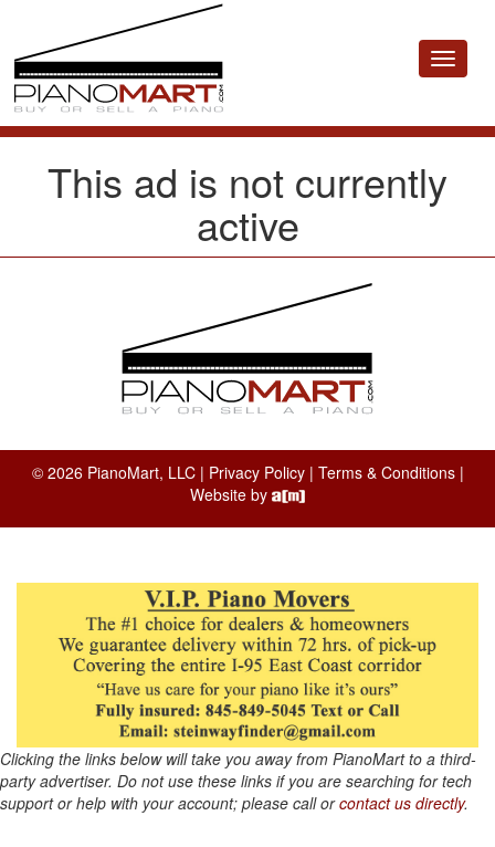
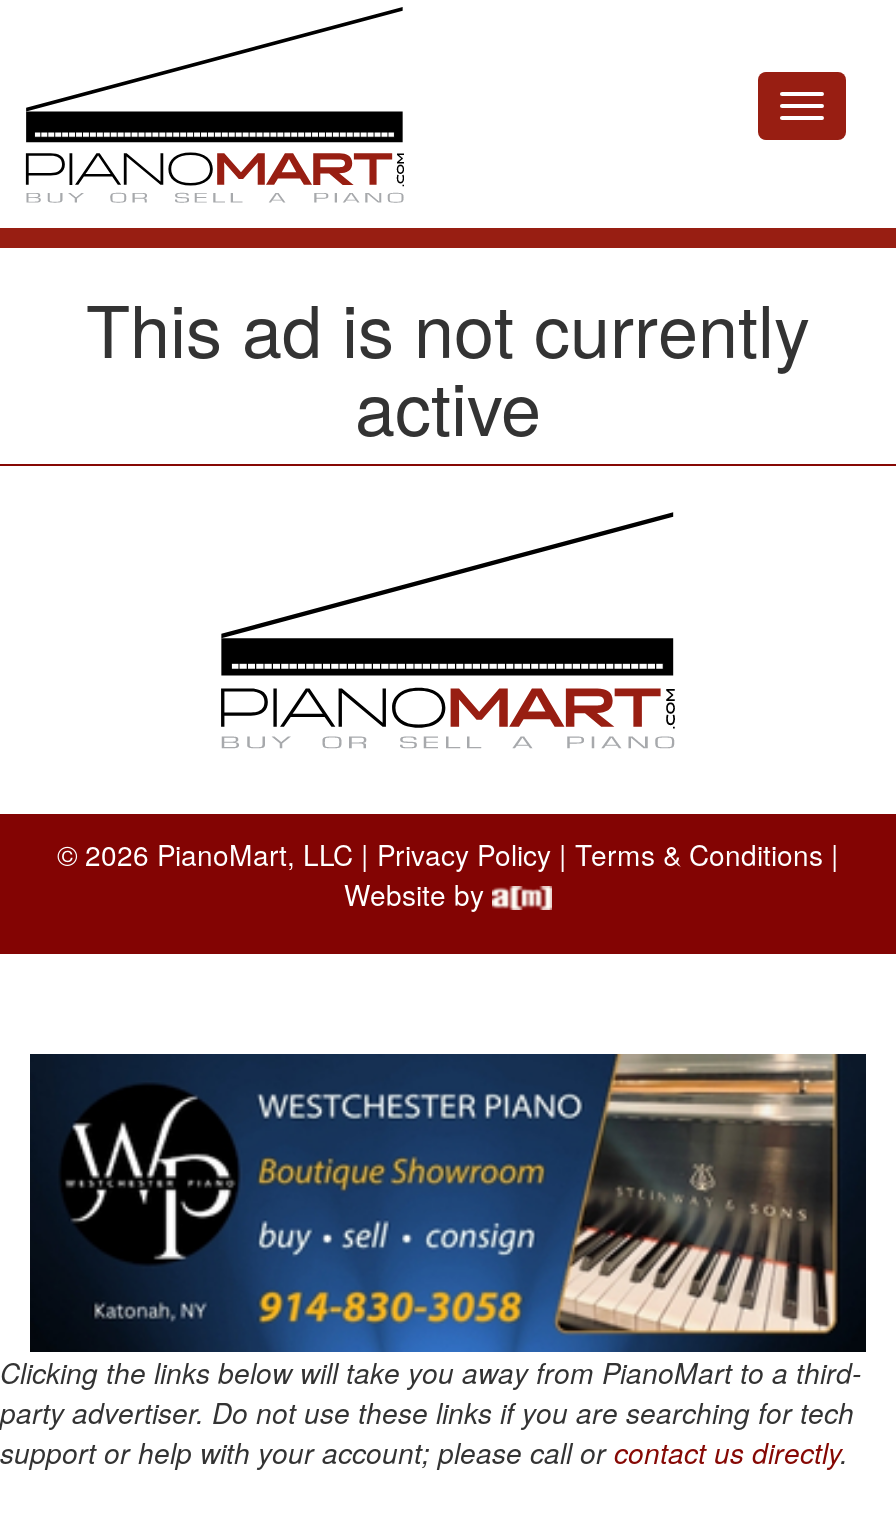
[15,582,480,745] [image] -> [28,1052,868,1348] [image]

